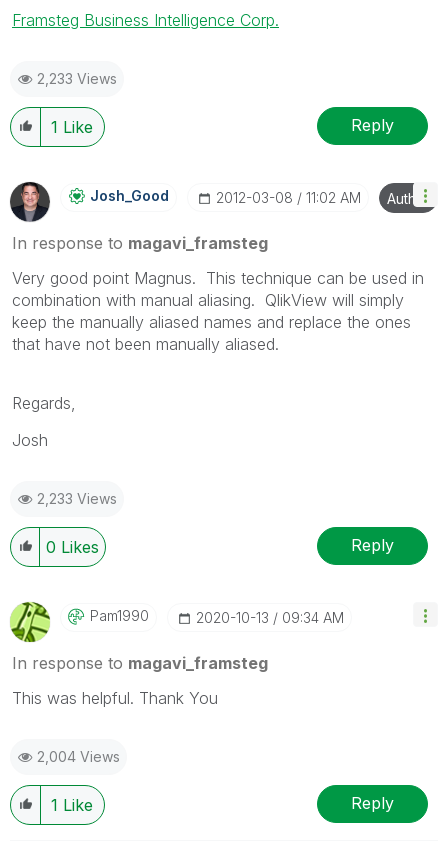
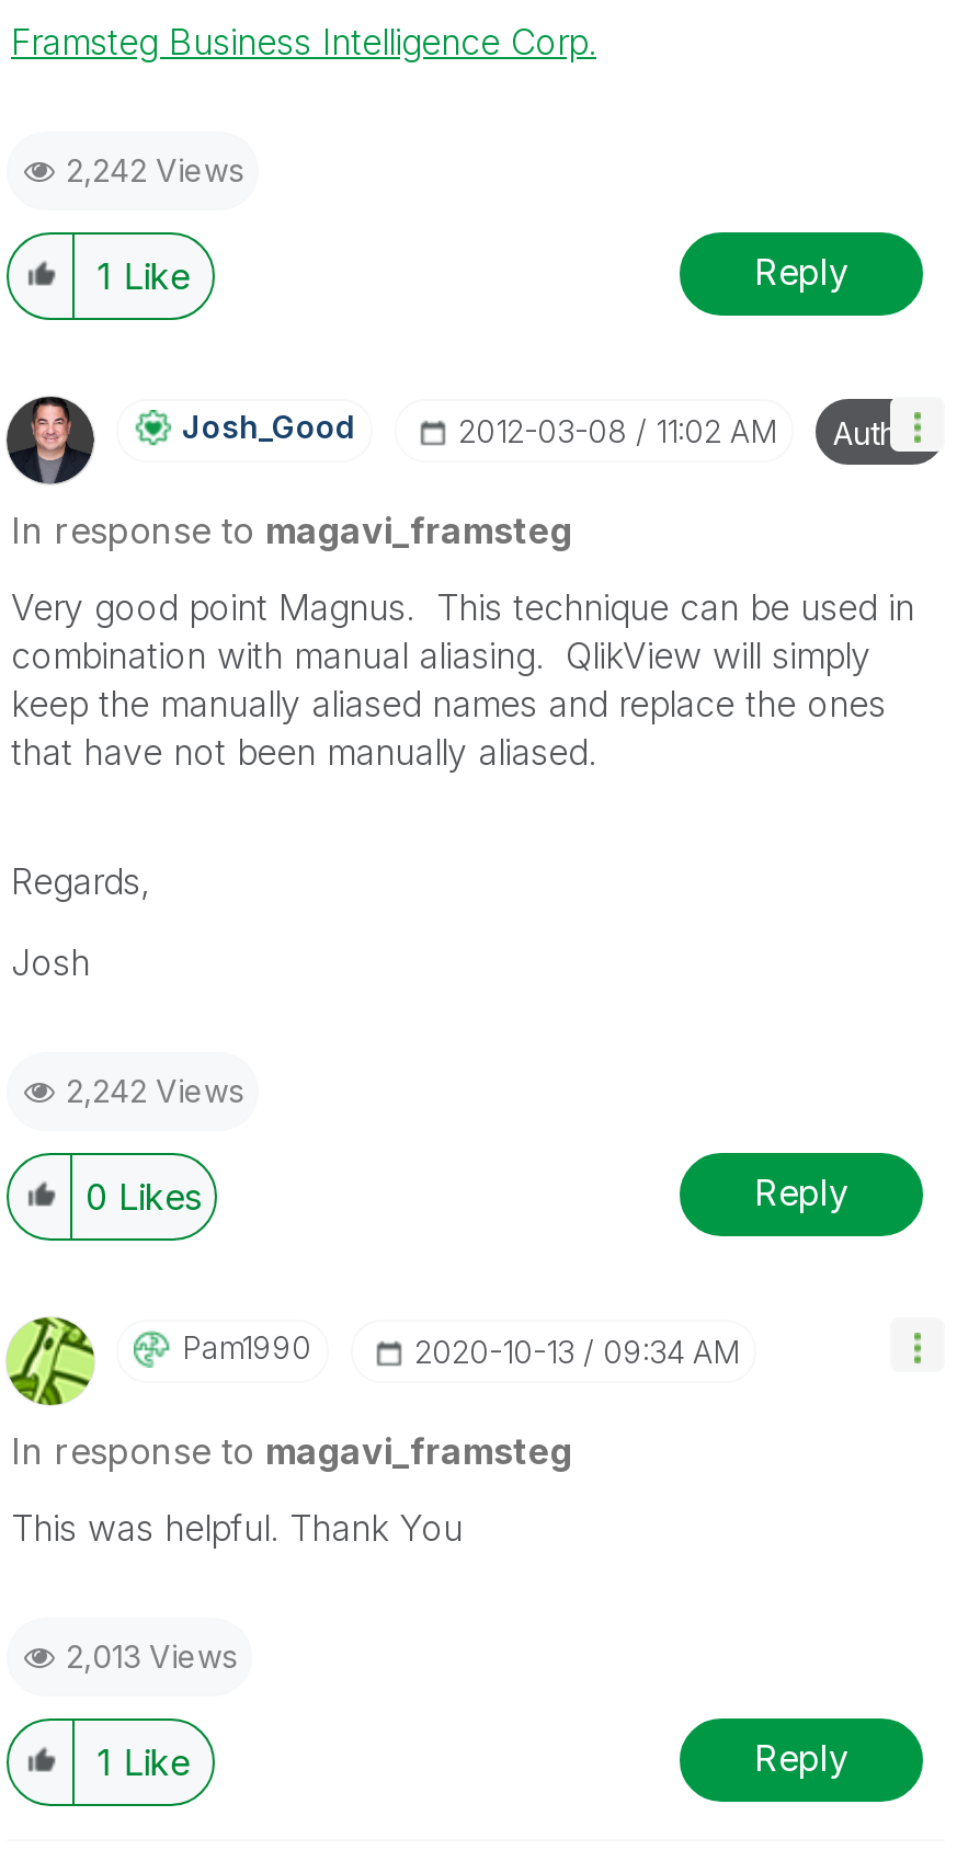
[37,69,117,86] 2,233 Views -> [66,150,243,187] 2,242 Views
[37,489,117,506] 2,233 Views -> [66,1071,243,1108] 2,242 Views
[37,747,120,764] 2,004 Views -> [66,1636,237,1674] 2,013 Views

